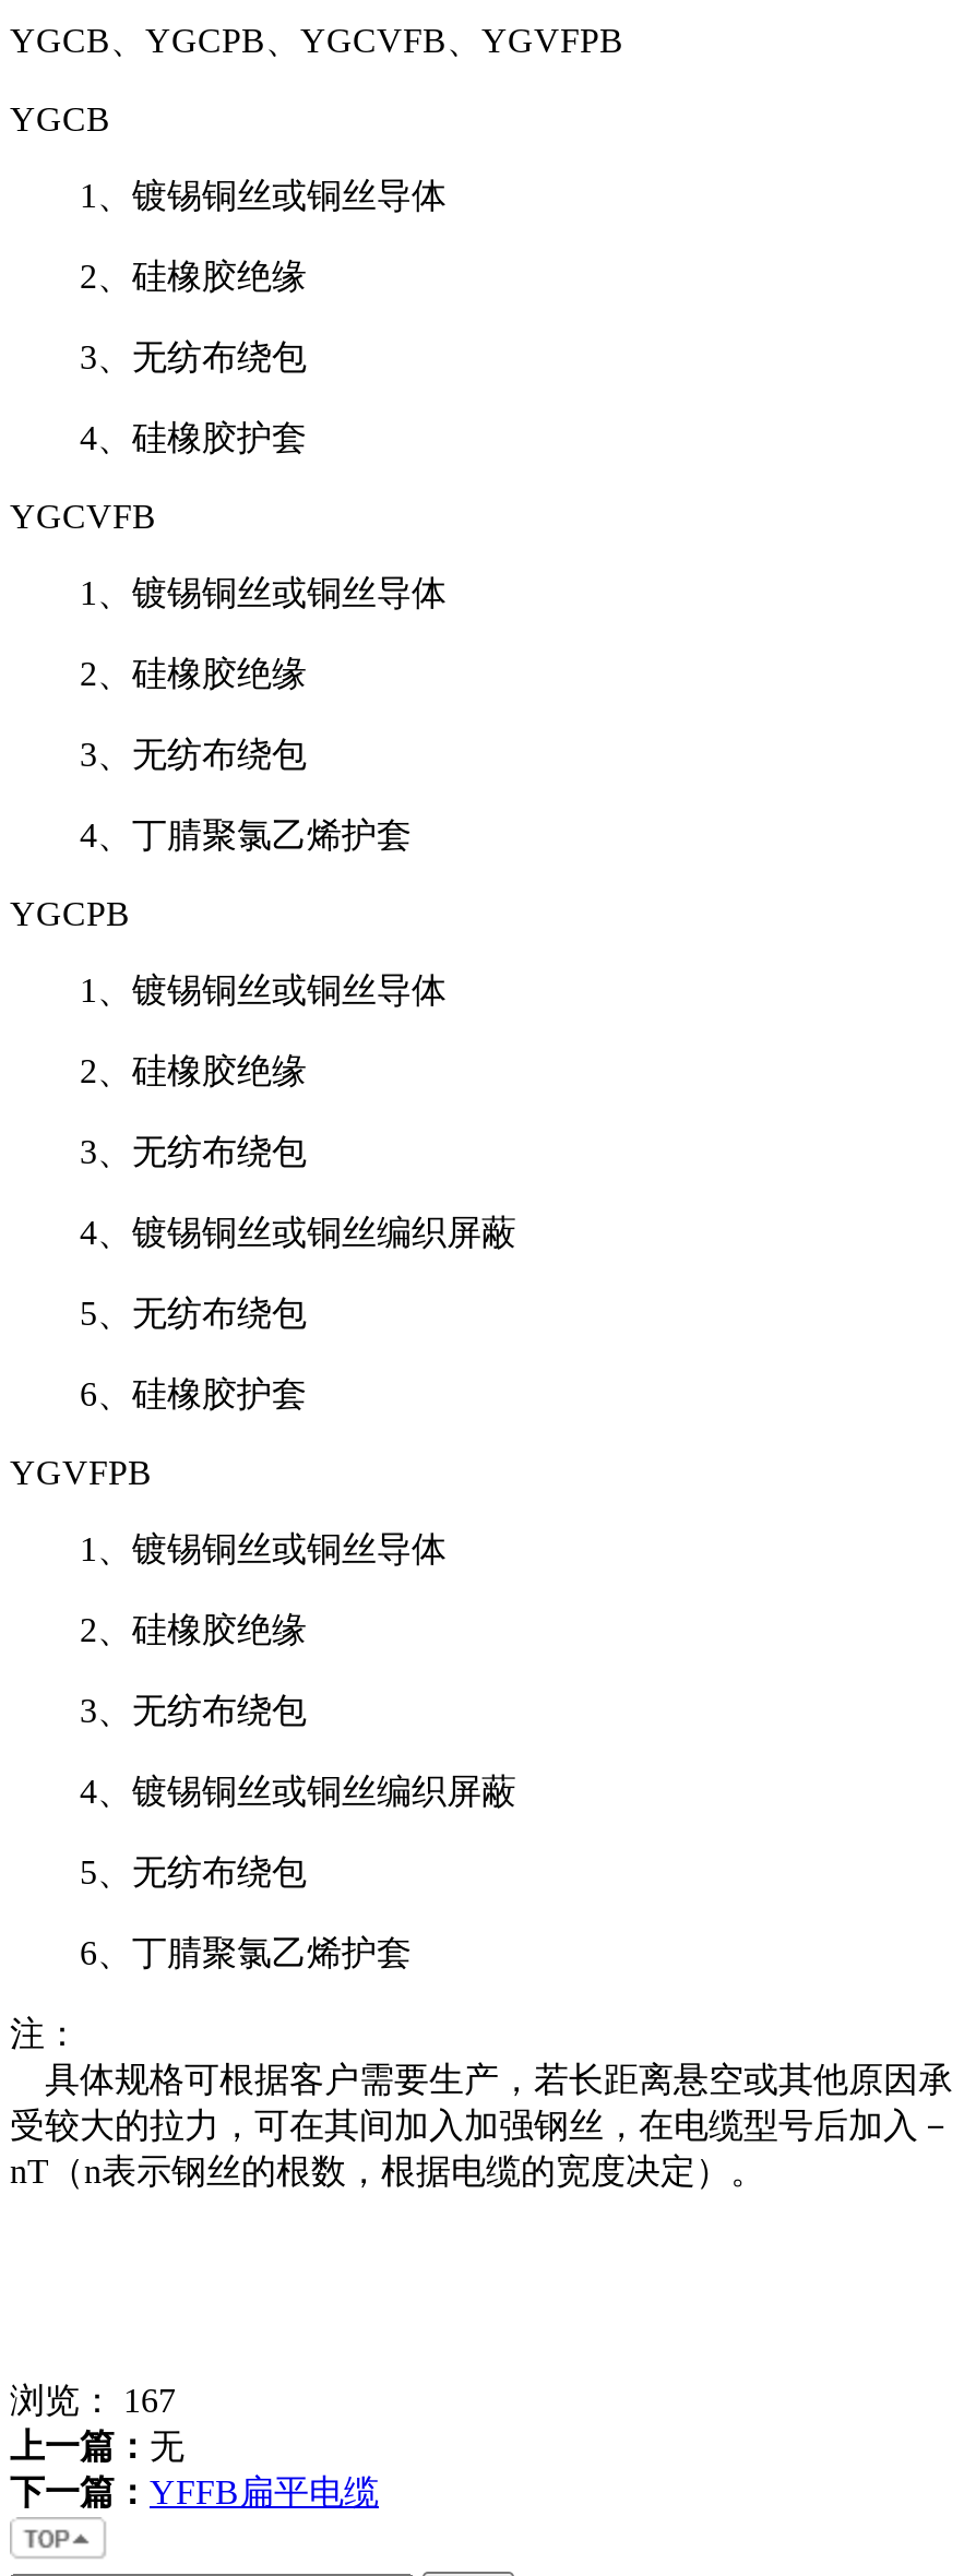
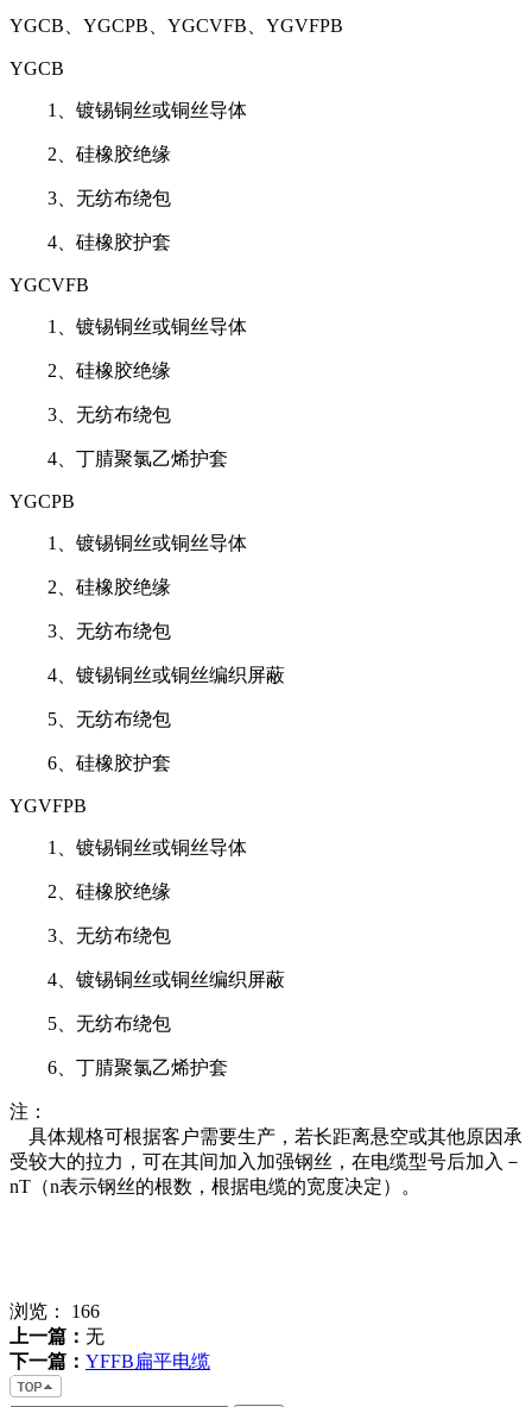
[10,2381,176,2418] 浏览：167 -> [9,1301,100,1321] 浏览：166

